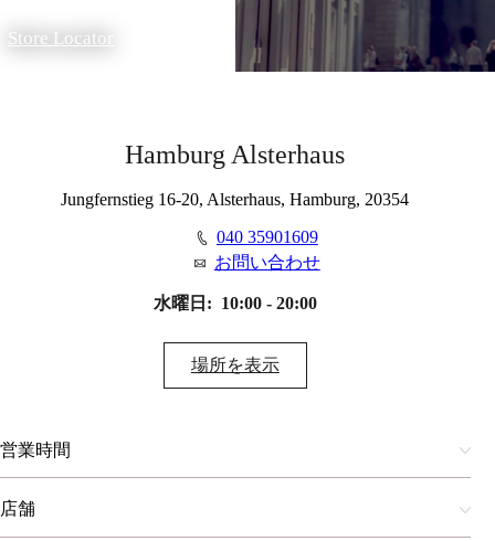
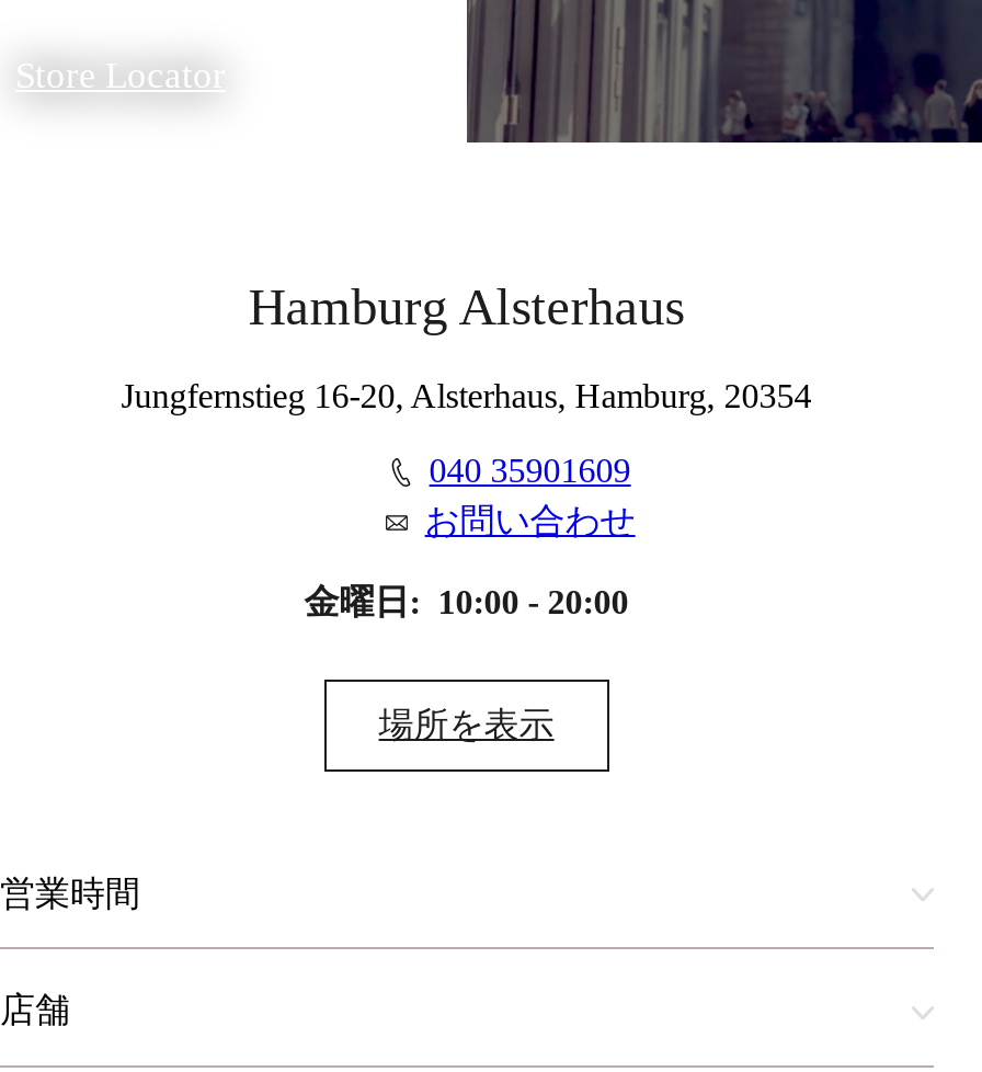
[153,294,317,313] 水曜日: 10:00 - 20:00 -> [304,584,629,621] 金曜日: 10:00 - 20:00

